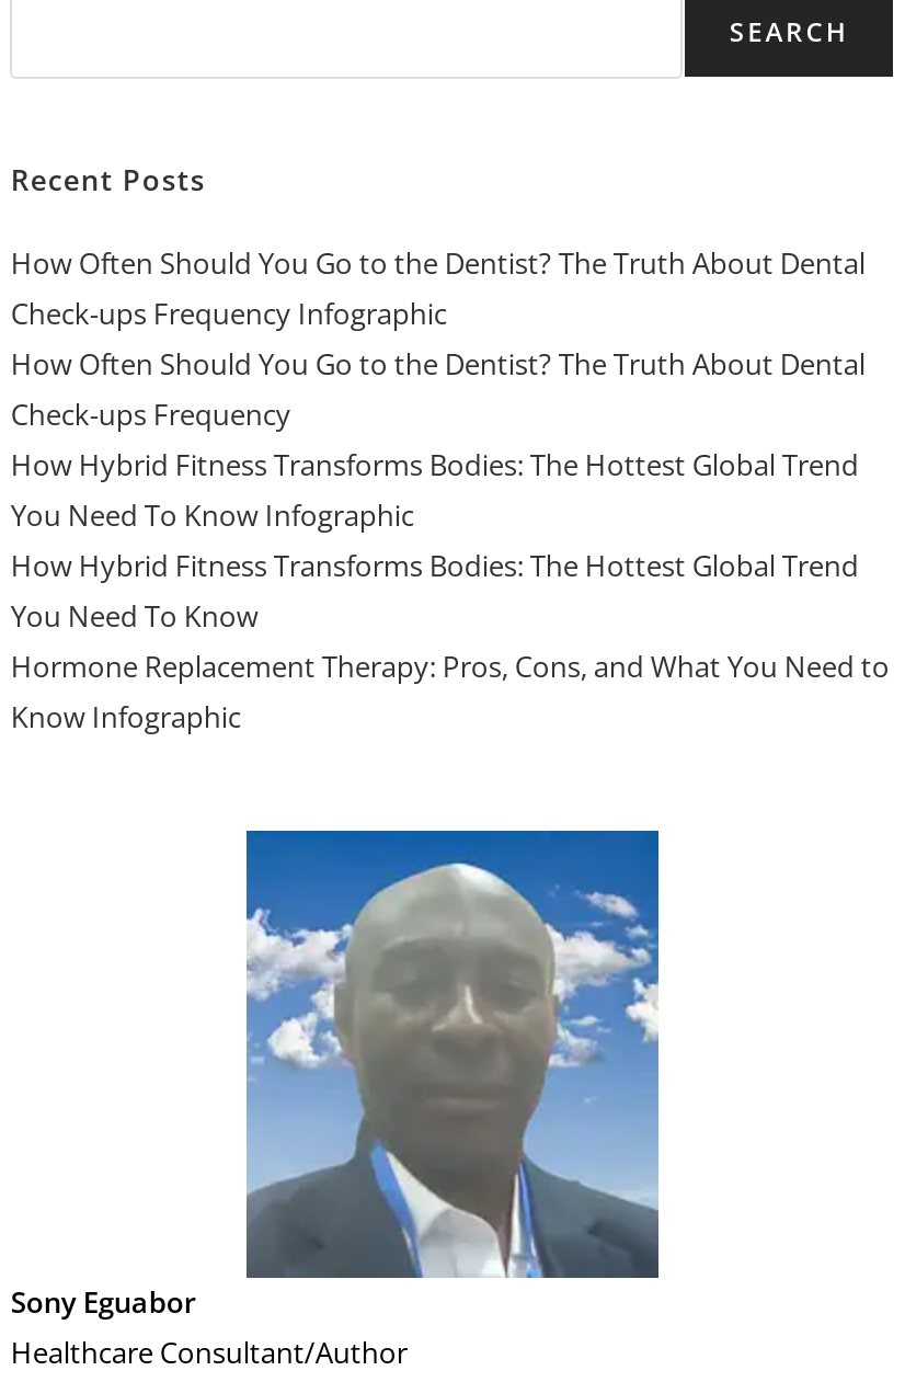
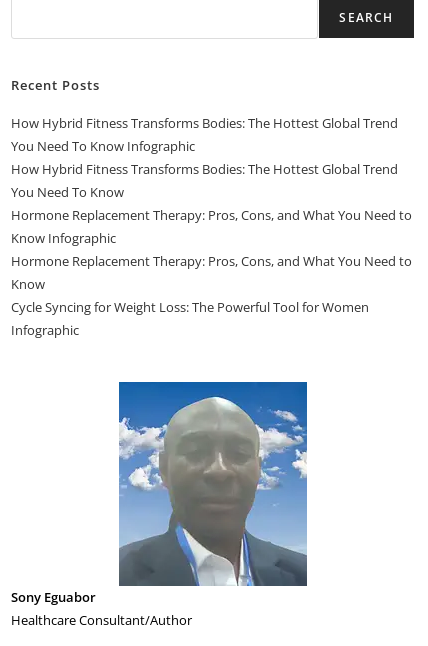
[11,242,865,433] How Often Should You Go to the Dentist? The Truth About Dental | Check-ups Frequency Infographic | How Often Should You Go to the Dentist? The Truth About Dental | Check-ups Frequency -> none
moved [11,444,889,735] -> [11,113,412,246]: How Hybrid Fitness Transforms Bodies: The Hottest Global Trend | You Need To Know Infographic | How Hybrid Fitness Transforms Bodies: The Hottest Global Trend | You Need To Know | Hormone Replacement Therapy: Pros, Cons, and What You Need to | Know Infographic
none -> [11,251,412,338] Hormone Replacement Therapy: Pros, Cons, and What You Need to | Know | Cycle Syncing for Weight Loss: The Powerful Tool for Women | Infographic

